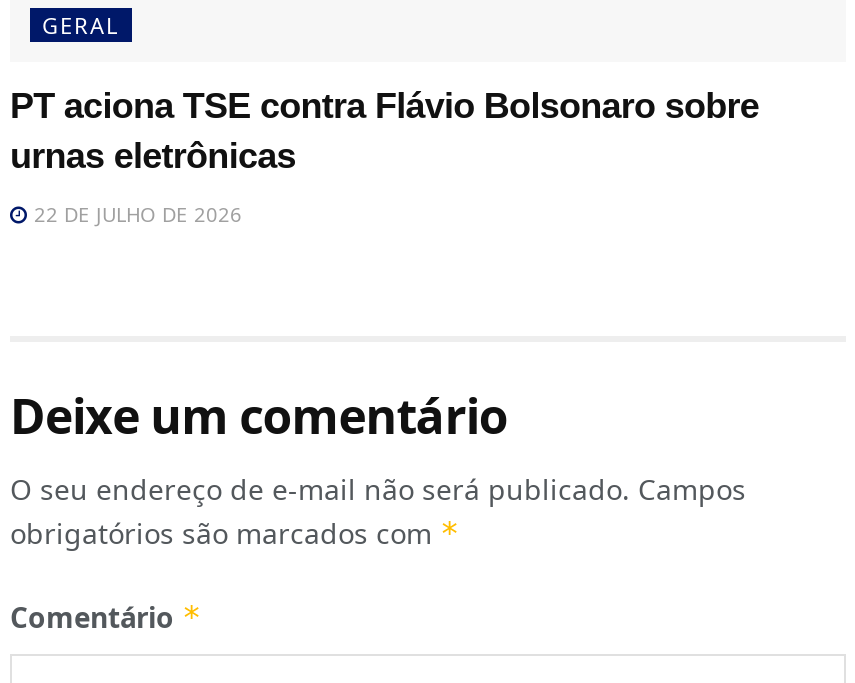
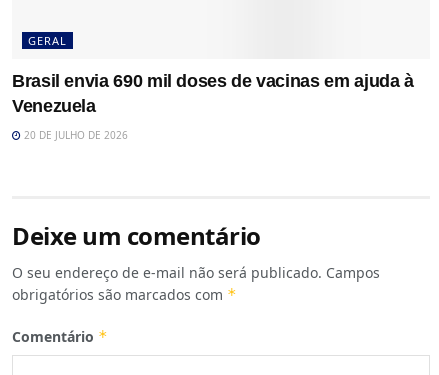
[10,86,759,176] PT aciona TSE contra Flávio Bolsonaro sobre | urnas eletrônicas -> [12,71,414,116] Brasil envia 690 mil doses de vacinas em ajuda à | Venezuela
[28,200,242,228] 22 DE JULHO DE 2026 -> [21,128,128,142] 20 DE JULHO DE 2026

